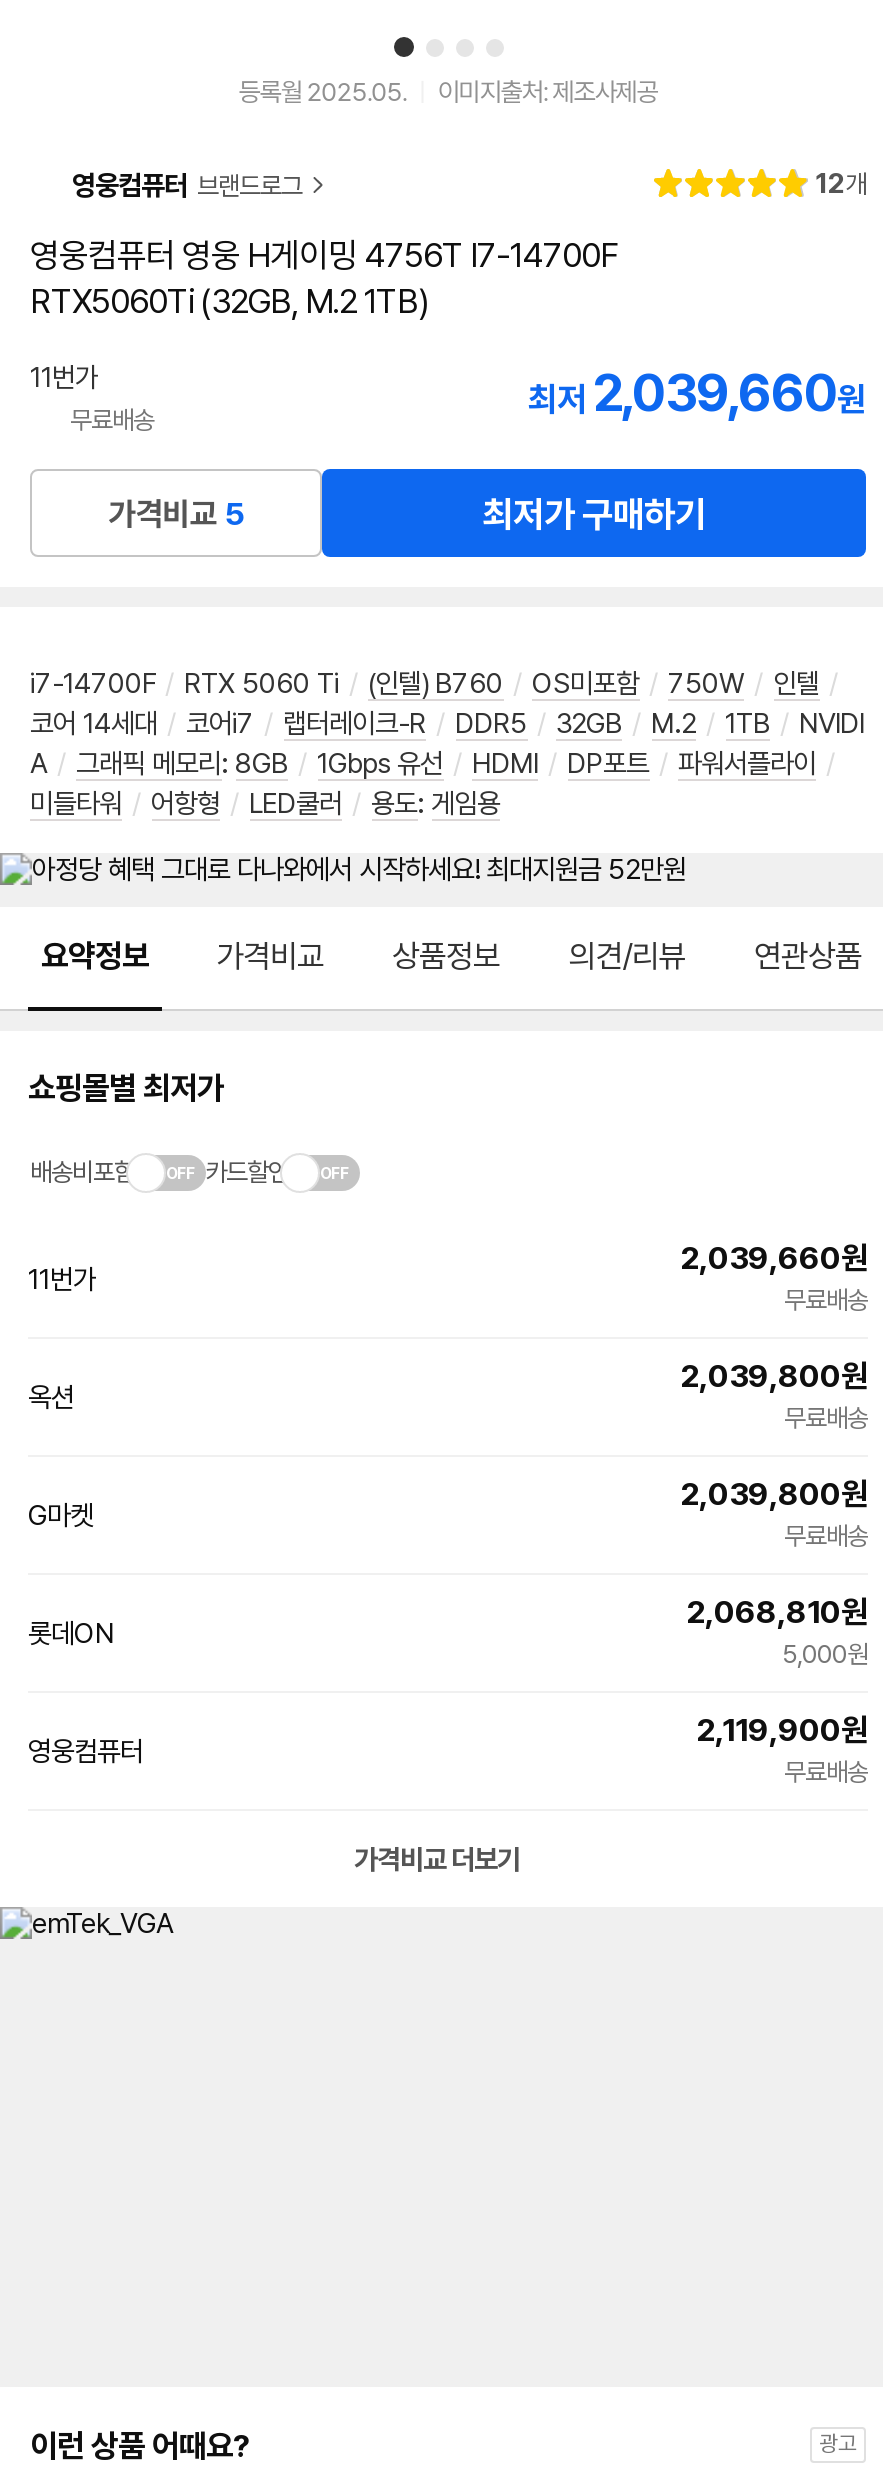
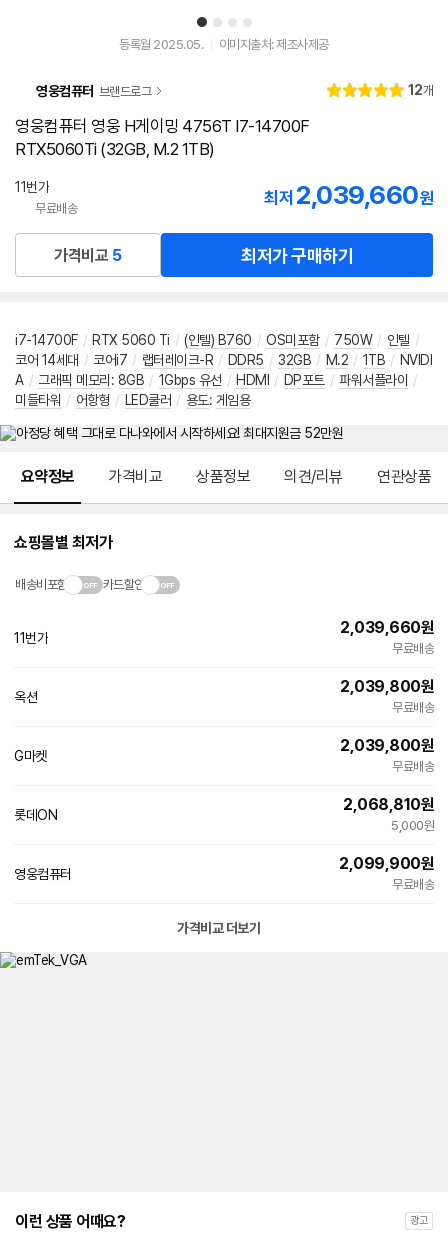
[696,1711,868,1749] 2,119,900원 -> [339,854,434,873] 2,099,900원

